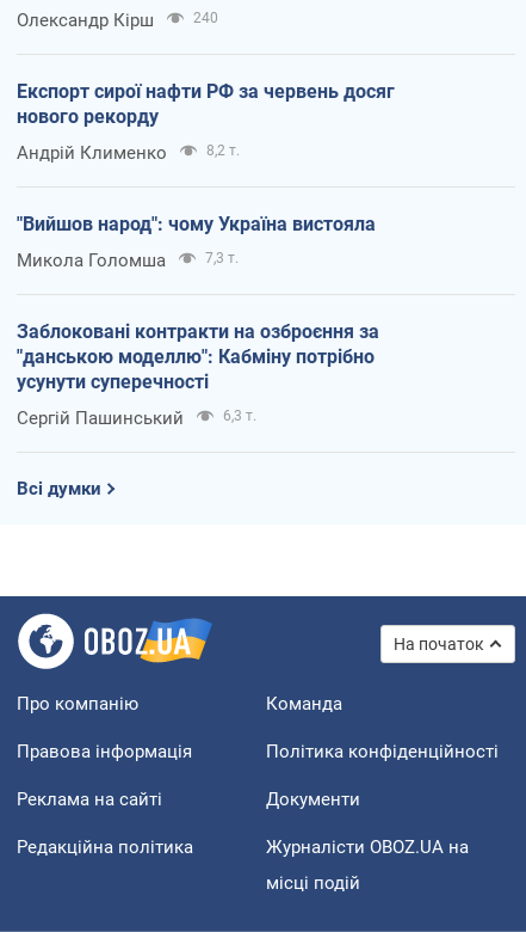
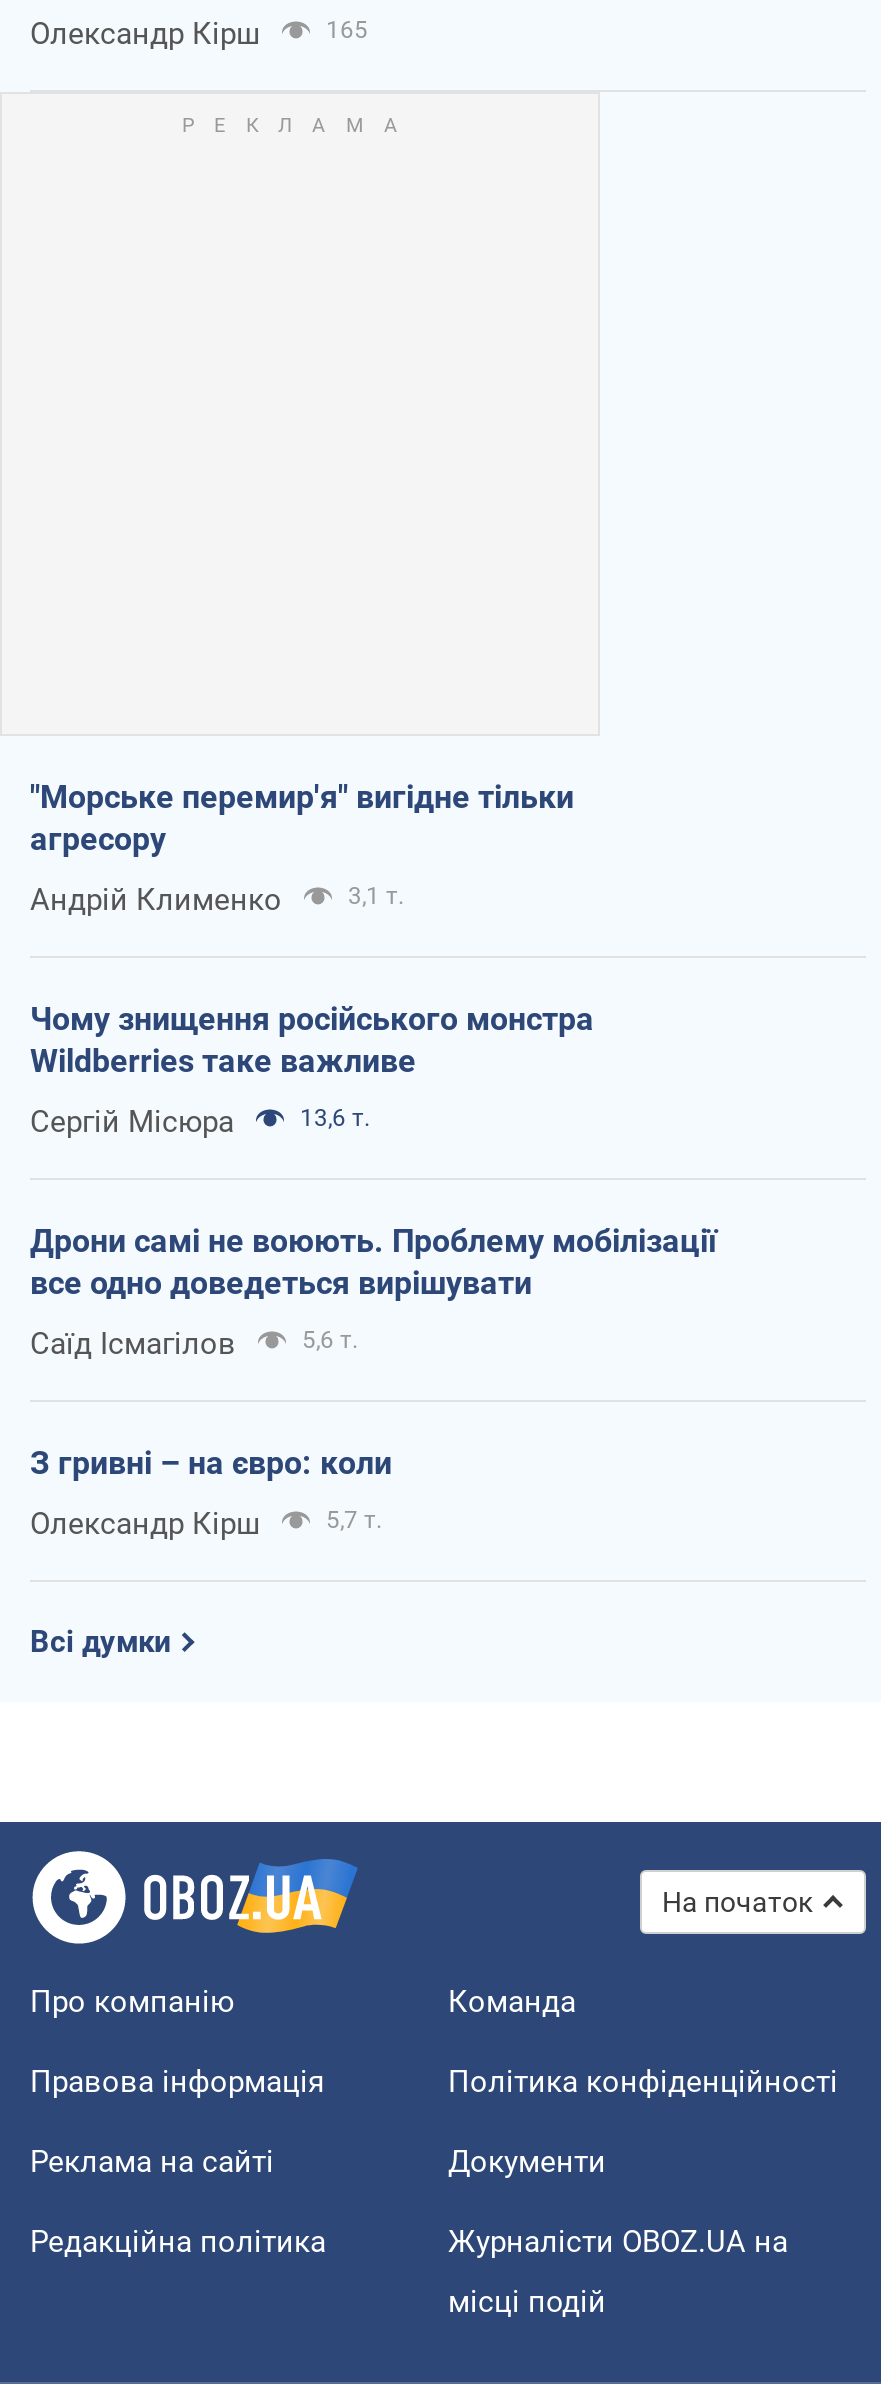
[193,9,218,26] 240 -> [326,15,368,43] 165
[17,80,395,127] Експорт сирої нафти РФ за червень досяг | нового рекорду -> [30,777,574,857] "Морське перемир'я" вигідне тільки | агресору
[17,142,379,429] 8,2 т. | "Вийшов народ": чому Україна вистояла | Микола Голомша | 7,3 т. | Заблоковані контракти на озброєння за | "данською моделлю": Кабміну потрібно | усунути суперечності | Сергій Пашинський | 6,3 т. -> [30,881,716,1541] 3,1 т. | Чому знищення російського монстра | Wildberries таке важливе | Сергій Місюра | 13,6 т. | Дрони самі не воюють. Проблему мобілізації | все одно доведеться вирішувати | Саїд Ісмагілов | 5,6 т. | З гривні – на євро: коли | Олександр Кірш | 5,7 т.

